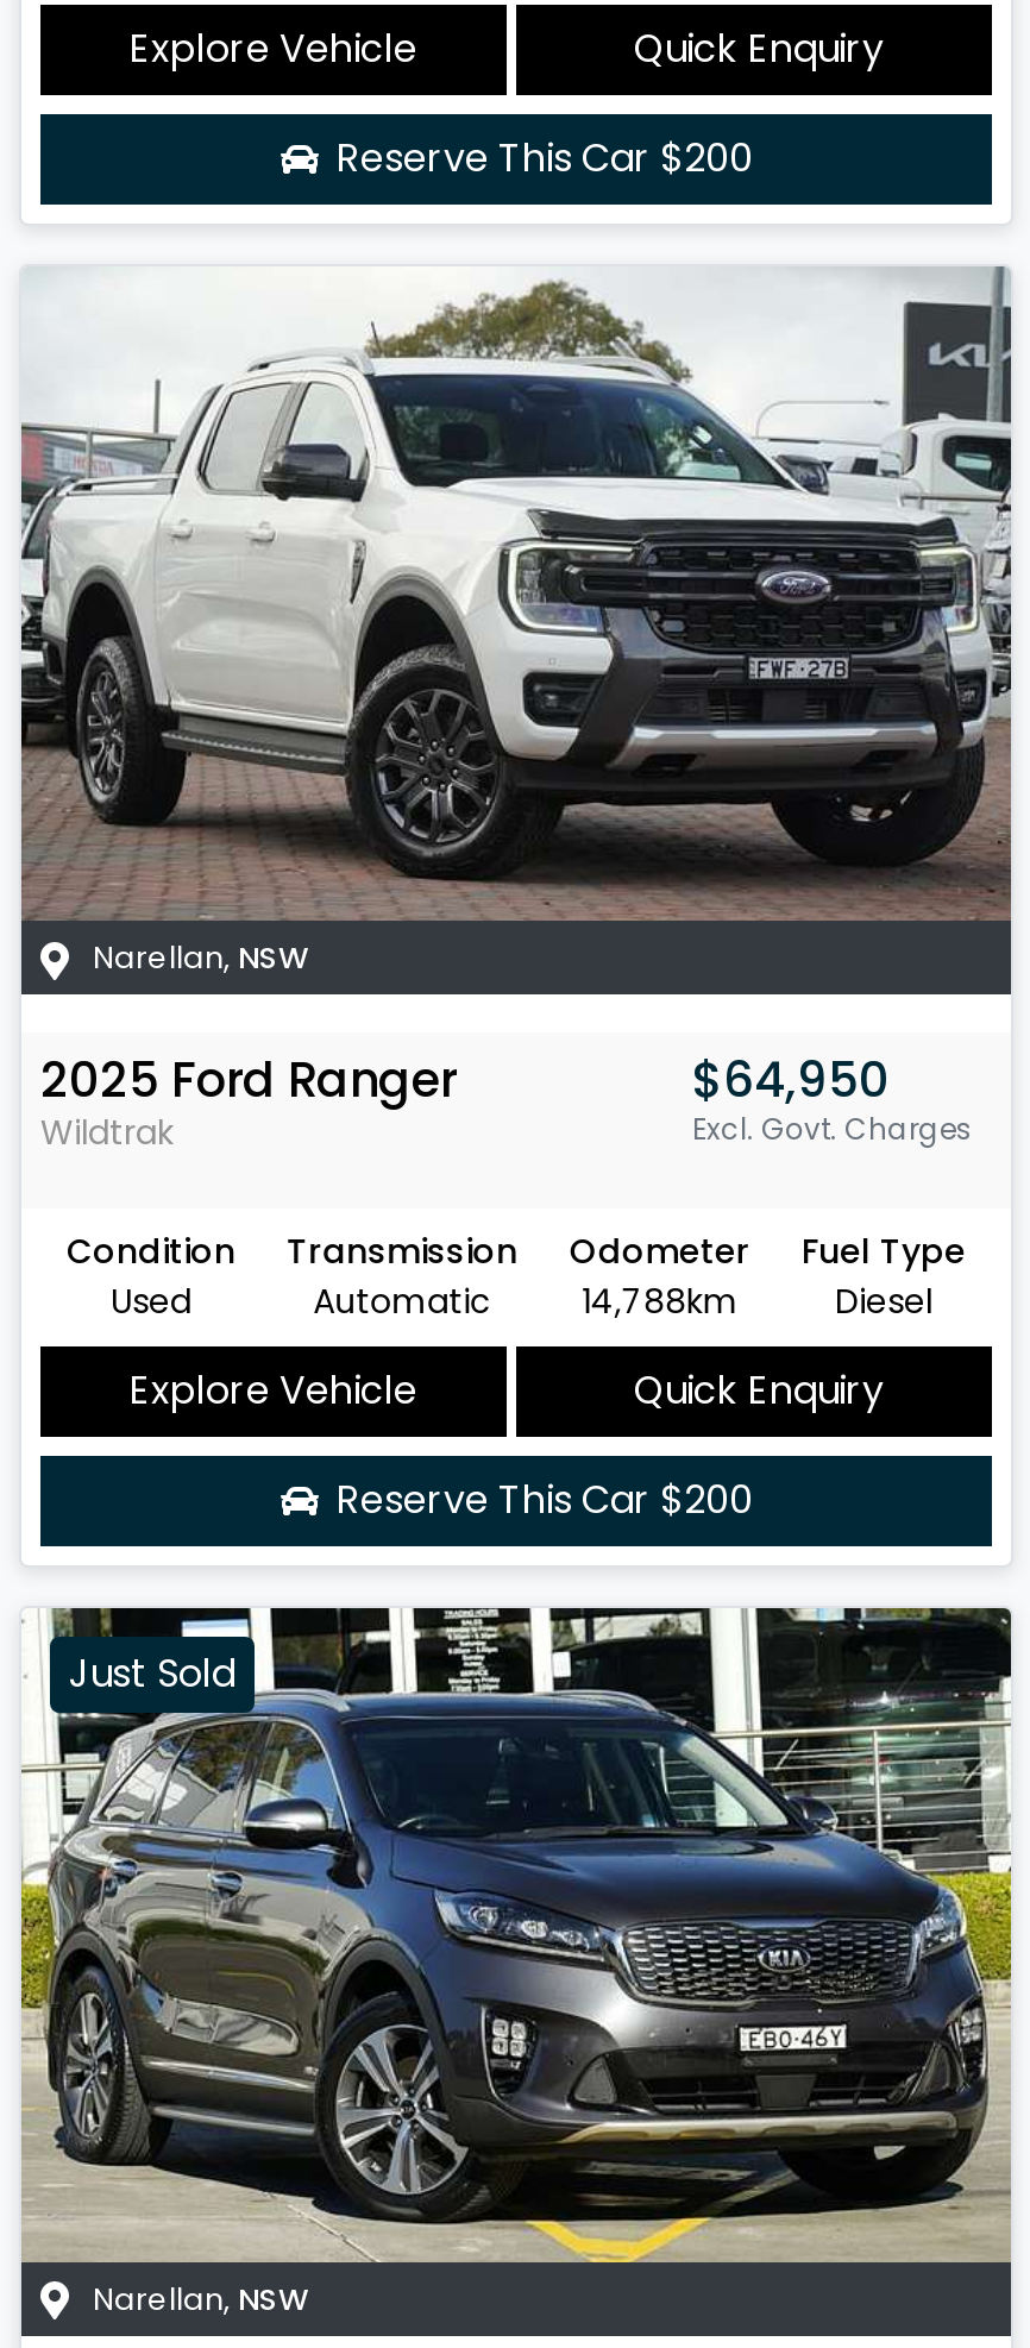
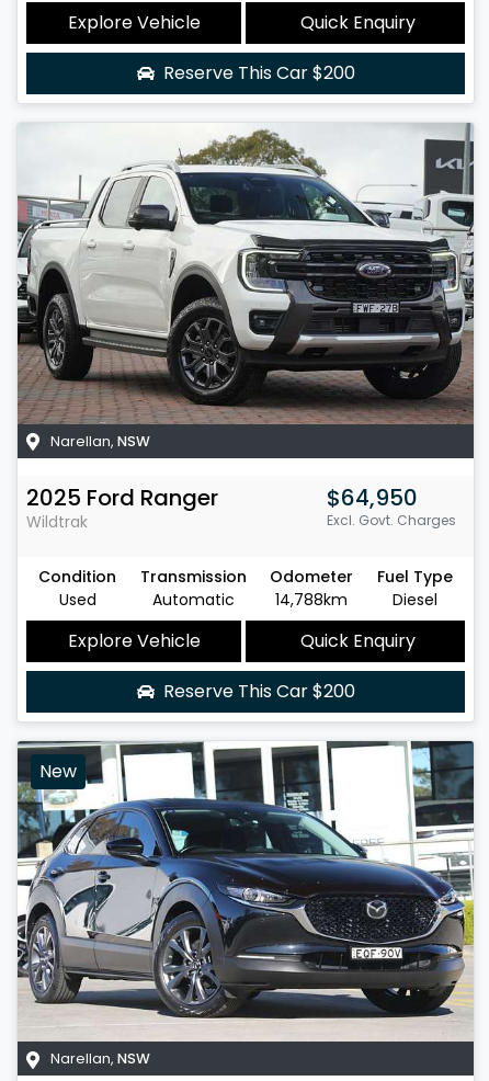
[19,1606,1013,2265] [image] | Just Sold -> [16,740,475,1043] [image] | New

